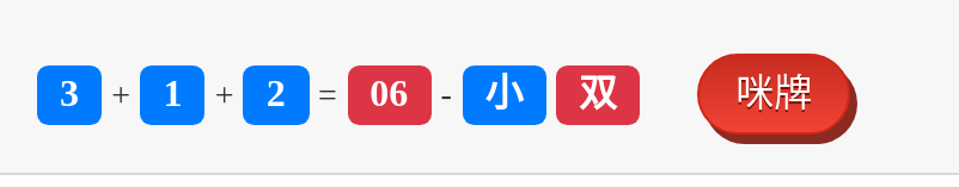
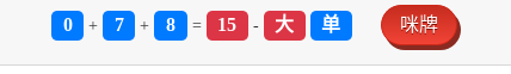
[60,73,79,113] 3 -> [63,14,72,35] 0
[163,73,182,113] 1 -> [114,14,124,35] 7
[266,73,286,113] 2 -> [166,14,175,35] 8
[370,73,408,113] 06 -> [217,14,237,35] 15
[485,73,617,113] 小 | 双 -> [275,14,341,35] 大 | 单

